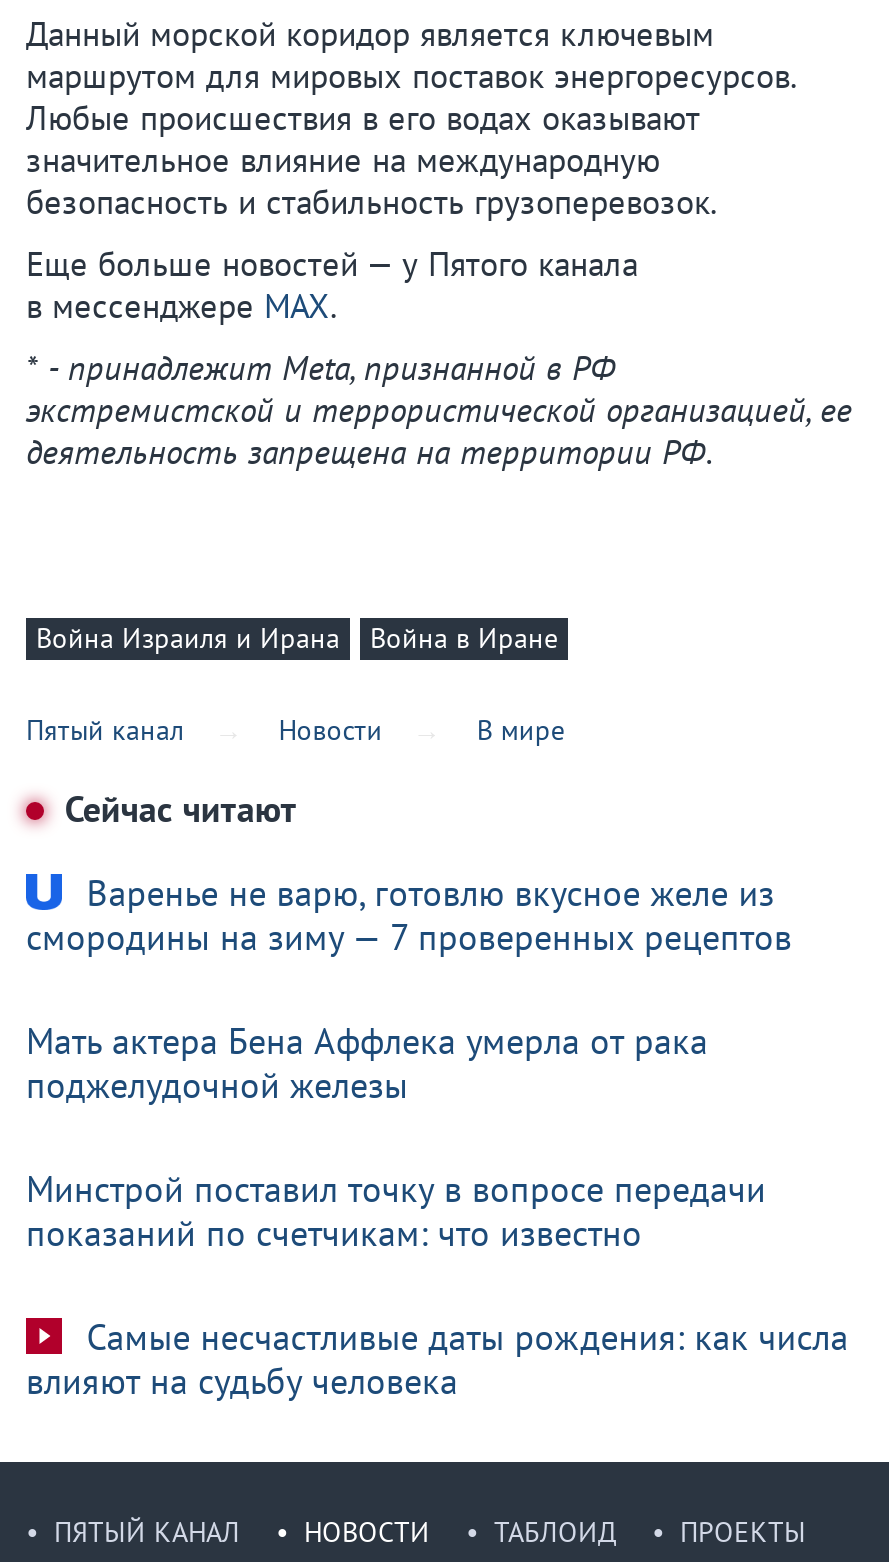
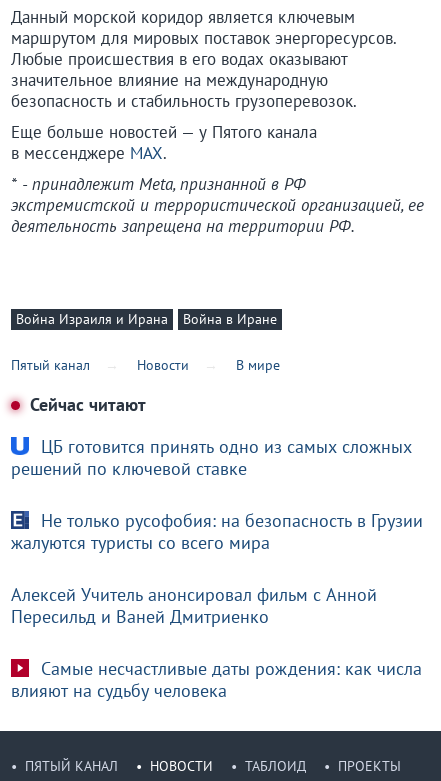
[26,870,792,960] Варенье не варю, готовлю вкусное желе из | смородины на зиму — 7 проверенных рецептов -> [11,435,412,480] ЦБ готовится принять одно из самых сложных | решений по ключевой ставке
[26,1018,708,1108] Мать актера Бена Аффлека умерла от рака | поджелудочной железы -> [11,509,423,554] Не только русофобия: на безопасность в Грузии | жалуются туристы со всего мира
[26,1166,766,1256] Минстрой поставил точку в вопросе передачи | показаний по счетчикам: что известно -> [11,583,377,628] Алексей Учитель анонсировал фильм с Анной | Пересильд и Ваней Дмитриенко

